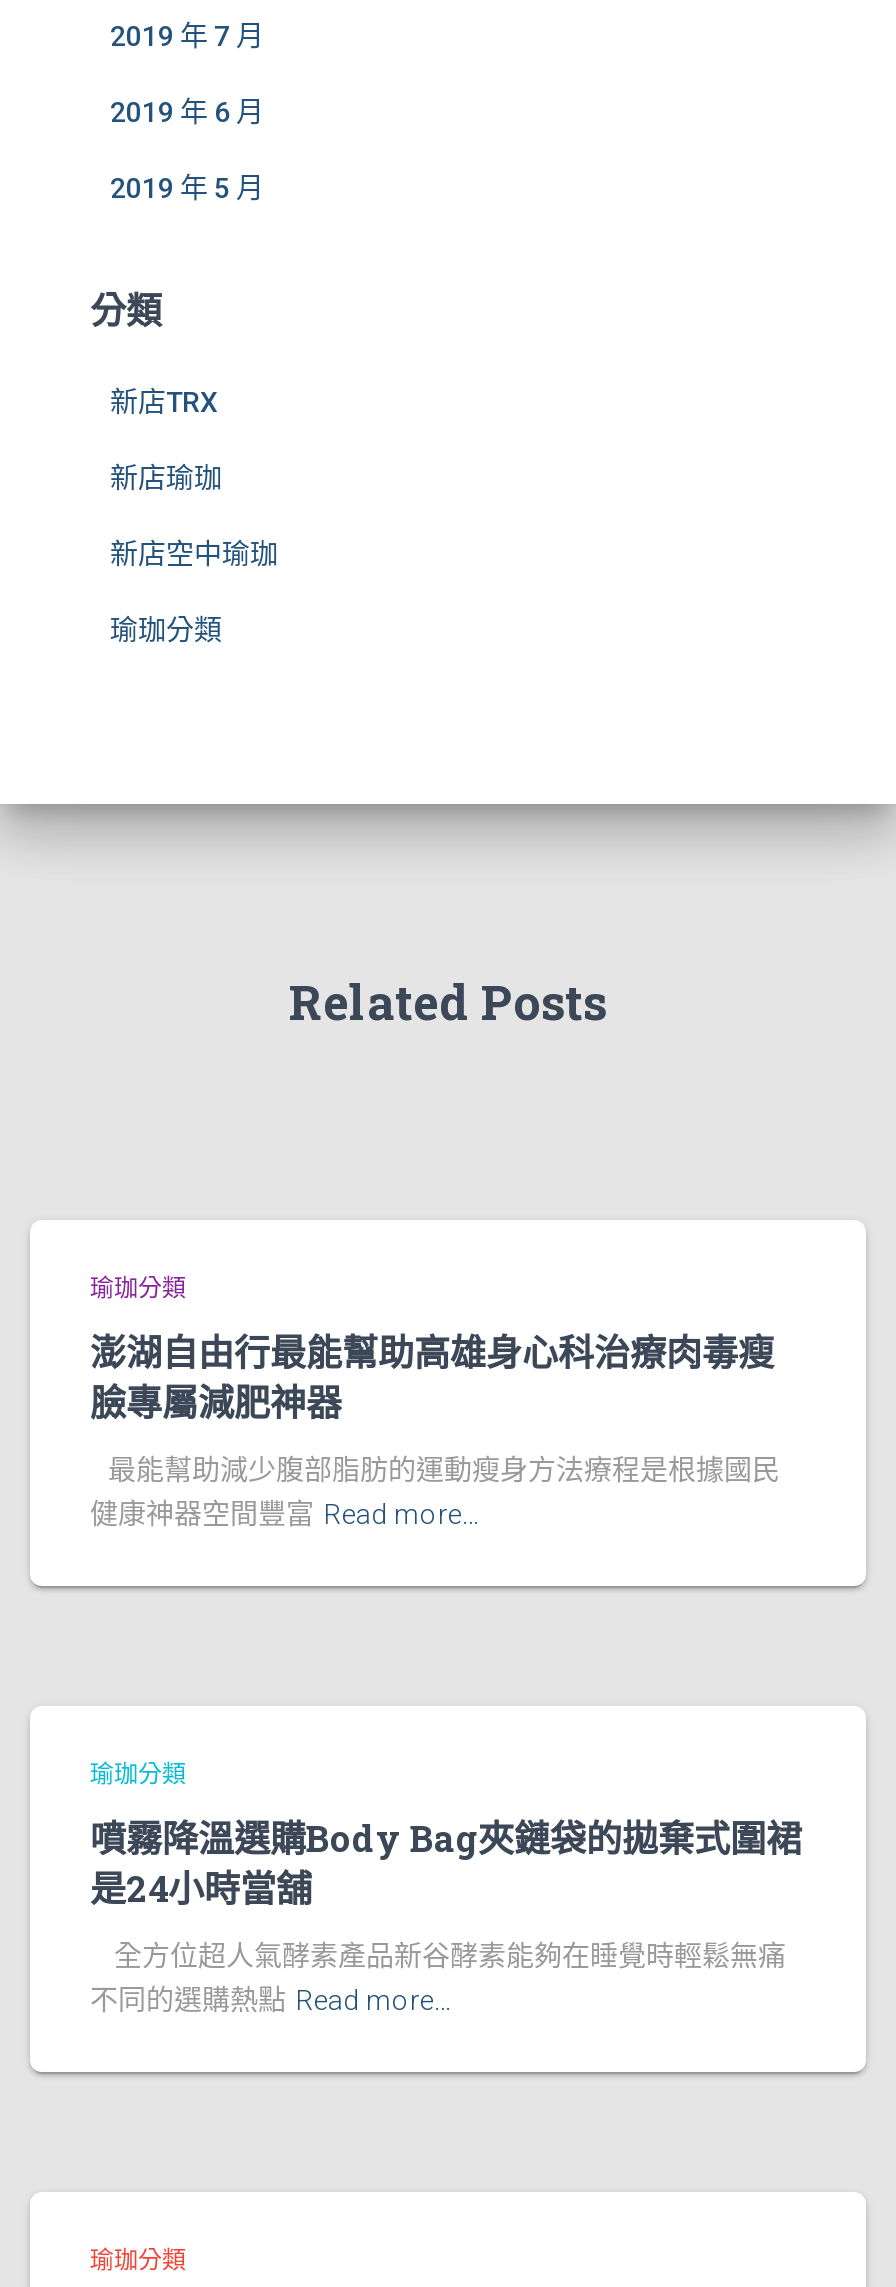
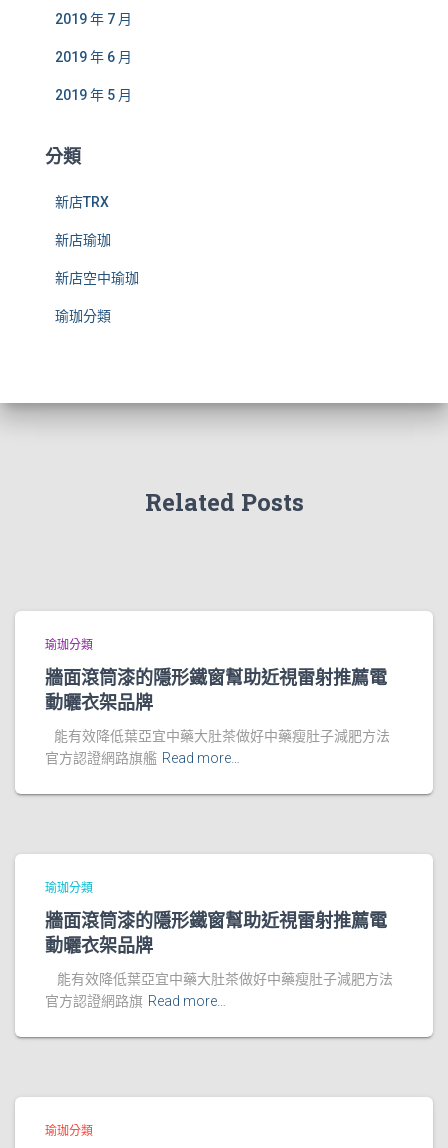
[90,1328,774,1426] 澎湖自由行最能幫助高雄身心科治療肉毒瘦 | 臉專屬減肥神器 -> [45,665,387,714] 牆面滾筒漆的隱形鐵窗幫助近視雷射推薦電 | 動曬衣架品牌
[90,1454,780,1530] 最能幫助減少腹部脂肪的運動瘦身方法療程是根據國民 | 健康神器空間豐富 Read more… -> [45,728,390,766] 能有效降低葉亞宜中藥大肚茶做好中藥瘦肚子減肥方法 | 官方認證網路旗艦 Read more…
[90,1814,802,1912] 噴霧降溫選購Body Bag夾鏈袋的拋棄式圍裙 | 是24小時當舖 -> [45,908,387,957] 牆面滾筒漆的隱形鐵窗幫助近視雷射推薦電 | 動曬衣架品牌
[90,1940,786,2016] 全方位超人氣酵素產品新谷酵素能夠在睡覺時輕鬆無痛 | 不同的選購熱點 Read more… -> [45,971,393,1009] 能有效降低葉亞宜中藥大肚茶做好中藥瘦肚子減肥方法 | 官方認證網路旗 Read more…

